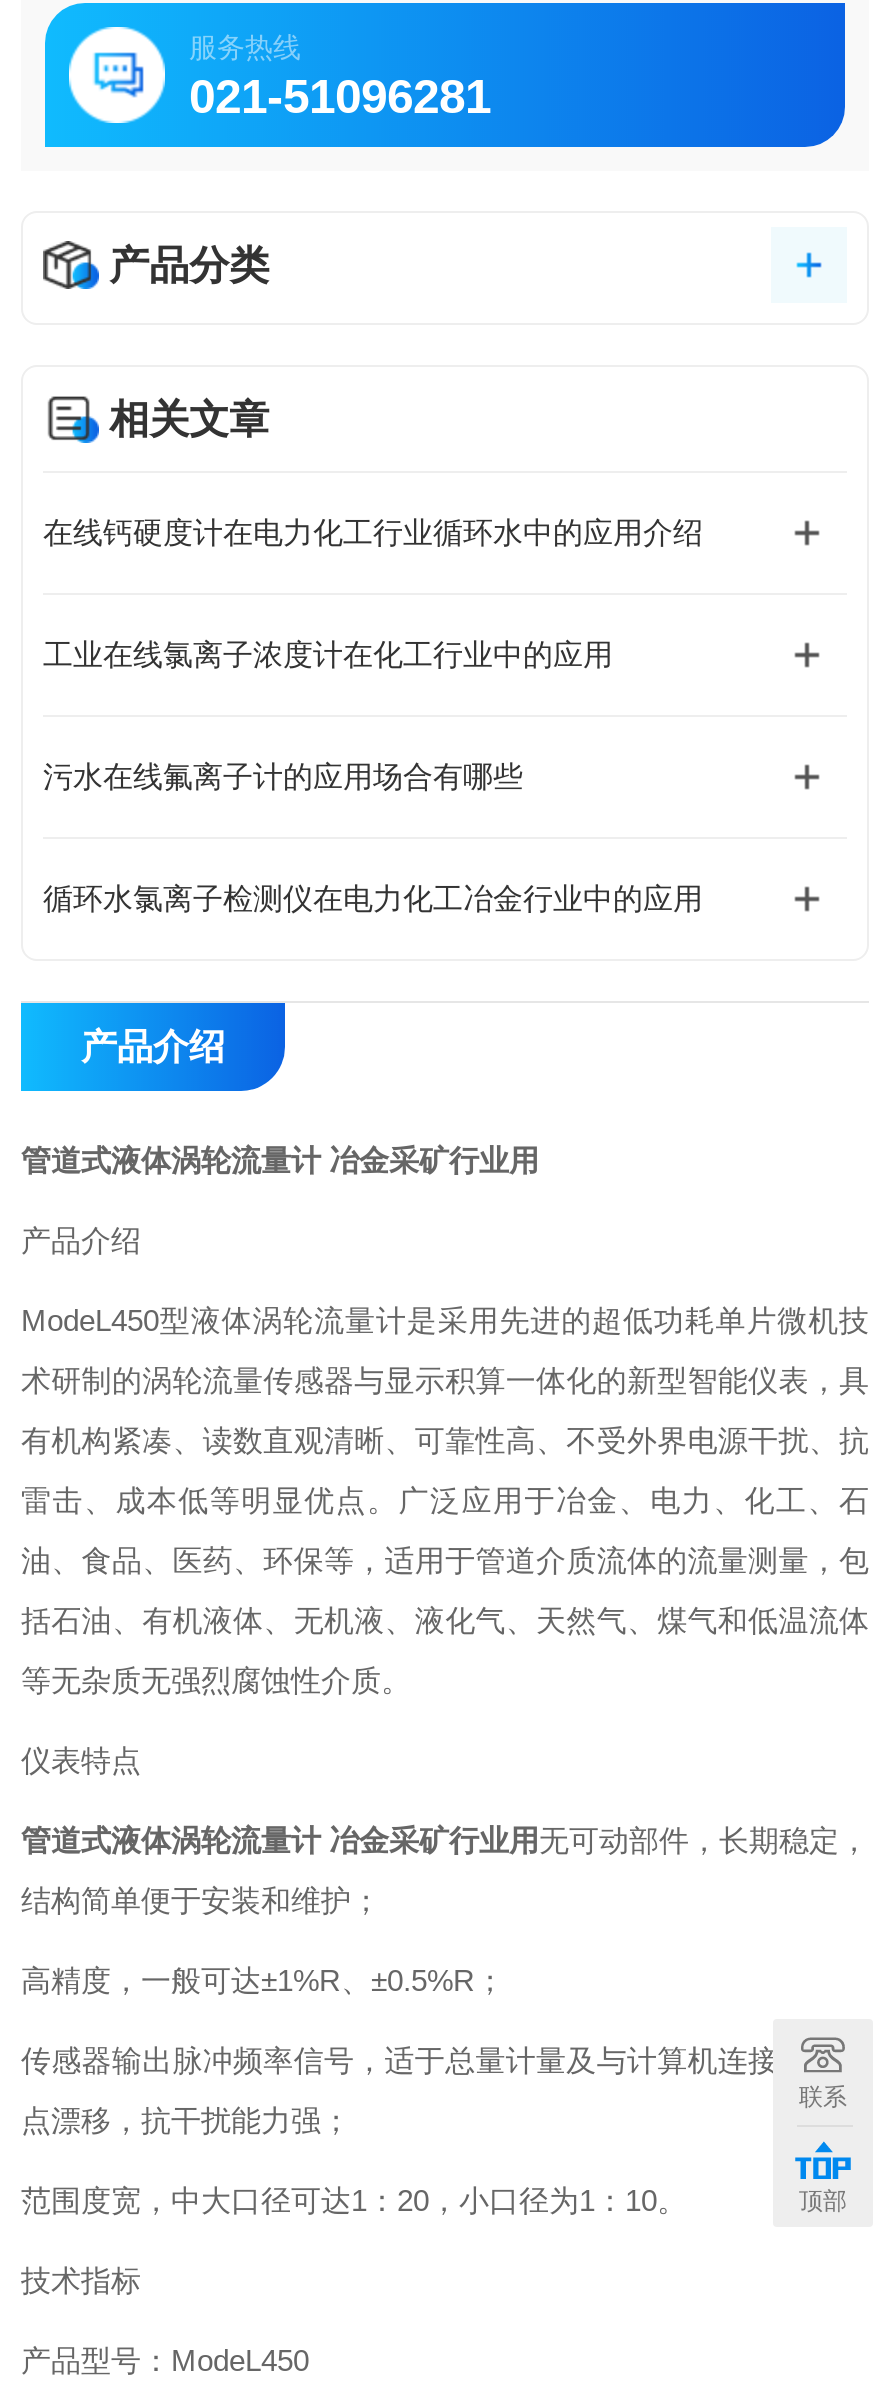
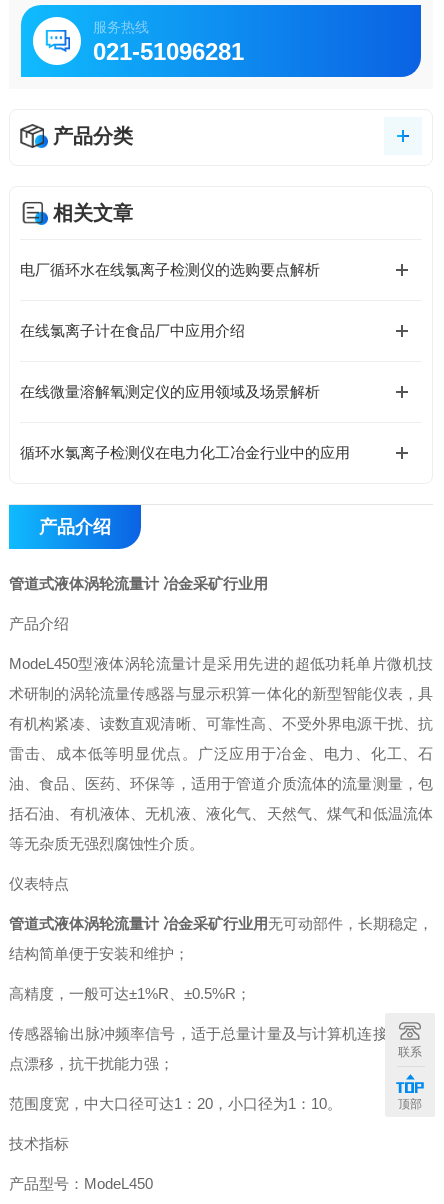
[43,515,703,549] 在线钙硬度计在电力化工行业循环水中的应用介绍 -> [20,261,320,278] 电厂循环水在线氯离子检测仪的选购要点解析
[43,637,613,671] 工业在线氯离子浓度计在化工行业中的应用 -> [20,322,245,339] 在线氯离子计在食品厂中应用介绍
[43,759,523,793] 污水在线氟离子计的应用场合有哪些 -> [20,383,320,400] 在线微量溶解氧测定仪的应用领域及场景解析

